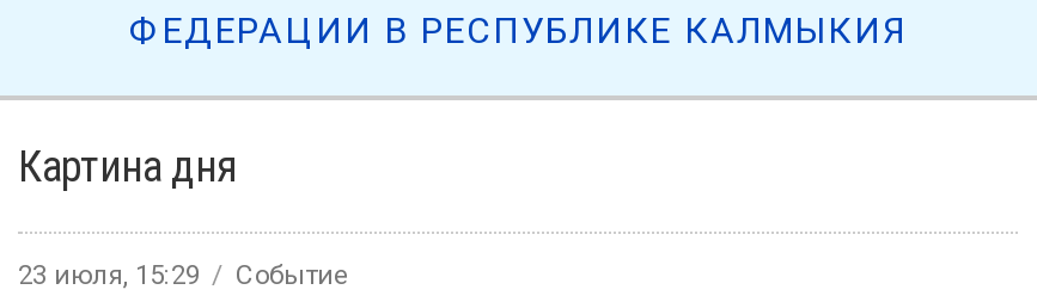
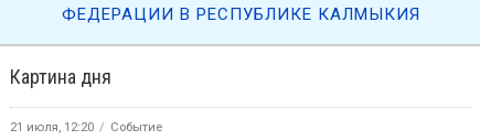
[18,260,348,291] 23 июля, 15:29 Событие -> [10,120,162,135] 21 июля, 12:20 Событие

